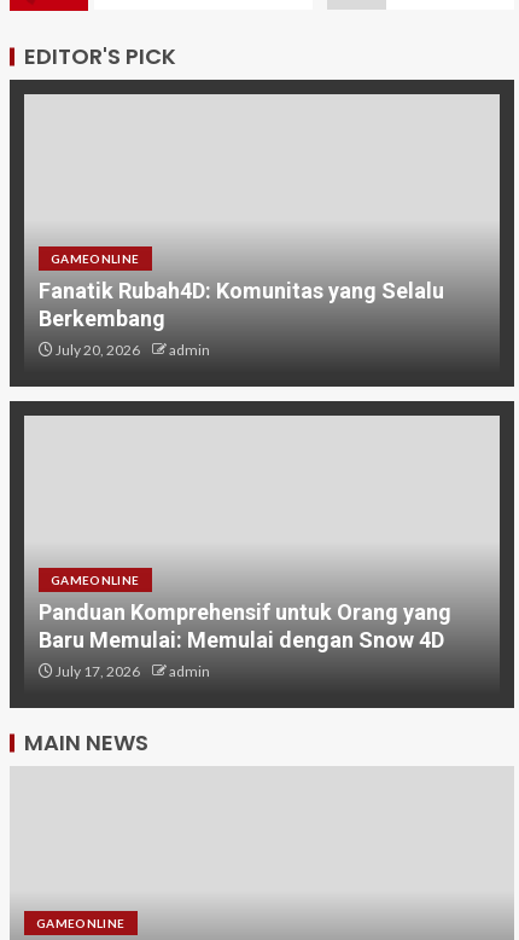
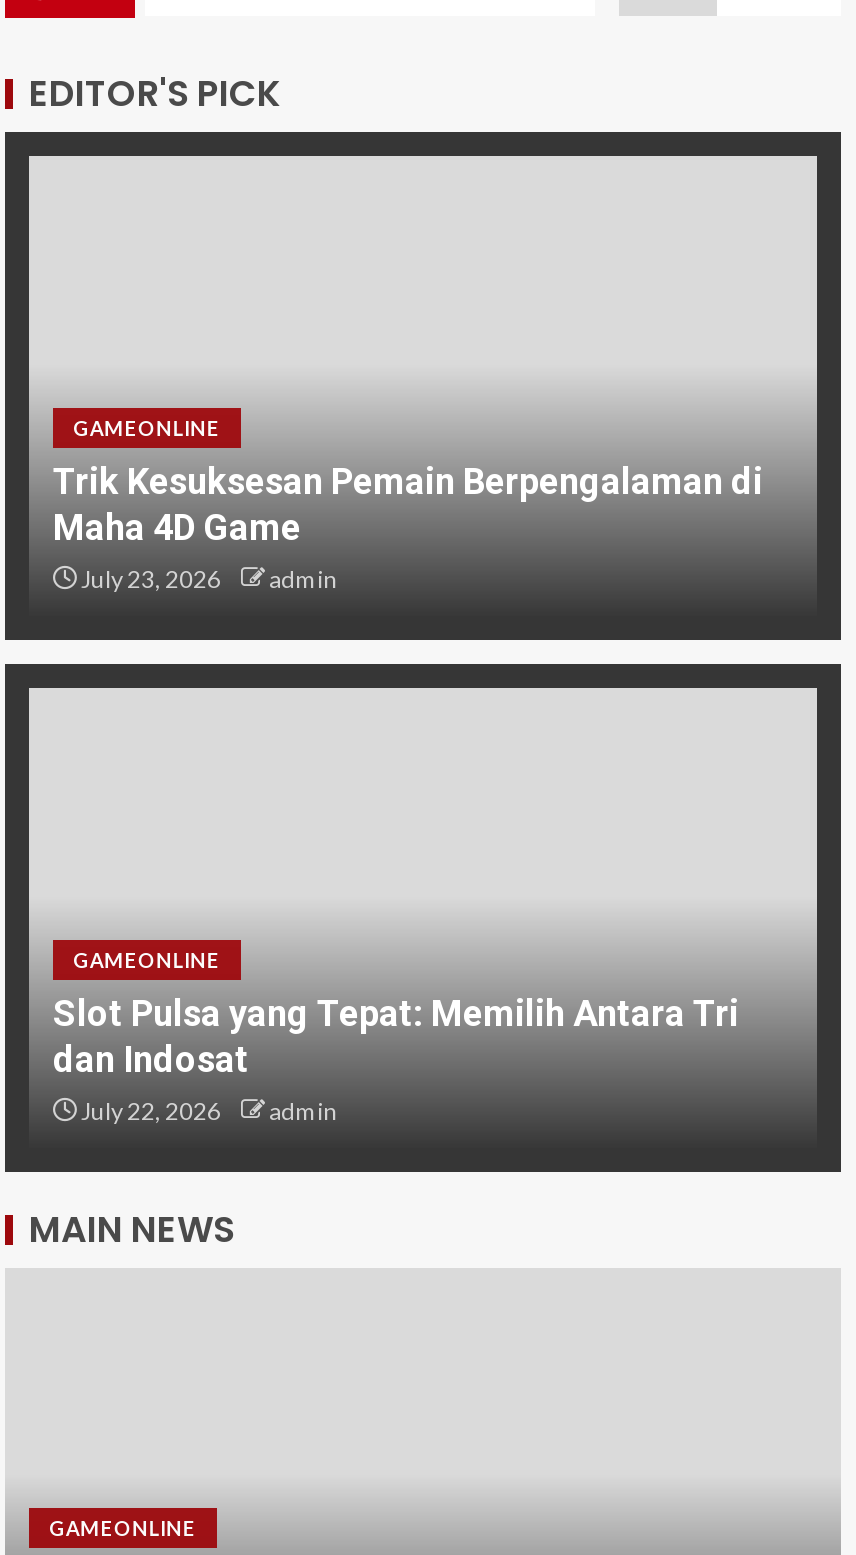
[39,278,444,359] Fanatik Rubah4D: Komunitas yang Selalu | Berkembang | July 20, 2026 -> [53,460,763,594] Trik Kesuksesan Pemain Berpengalaman di | Maha 4D Game | July 23, 2026
[39,599,451,680] Panduan Komprehensif untuk Orang yang | Baru Memulai: Memulai dengan Snow 4D | July 17, 2026 -> [53,992,739,1126] Slot Pulsa yang Tepat: Memilih Antara Tri | dan Indosat | July 22, 2026

